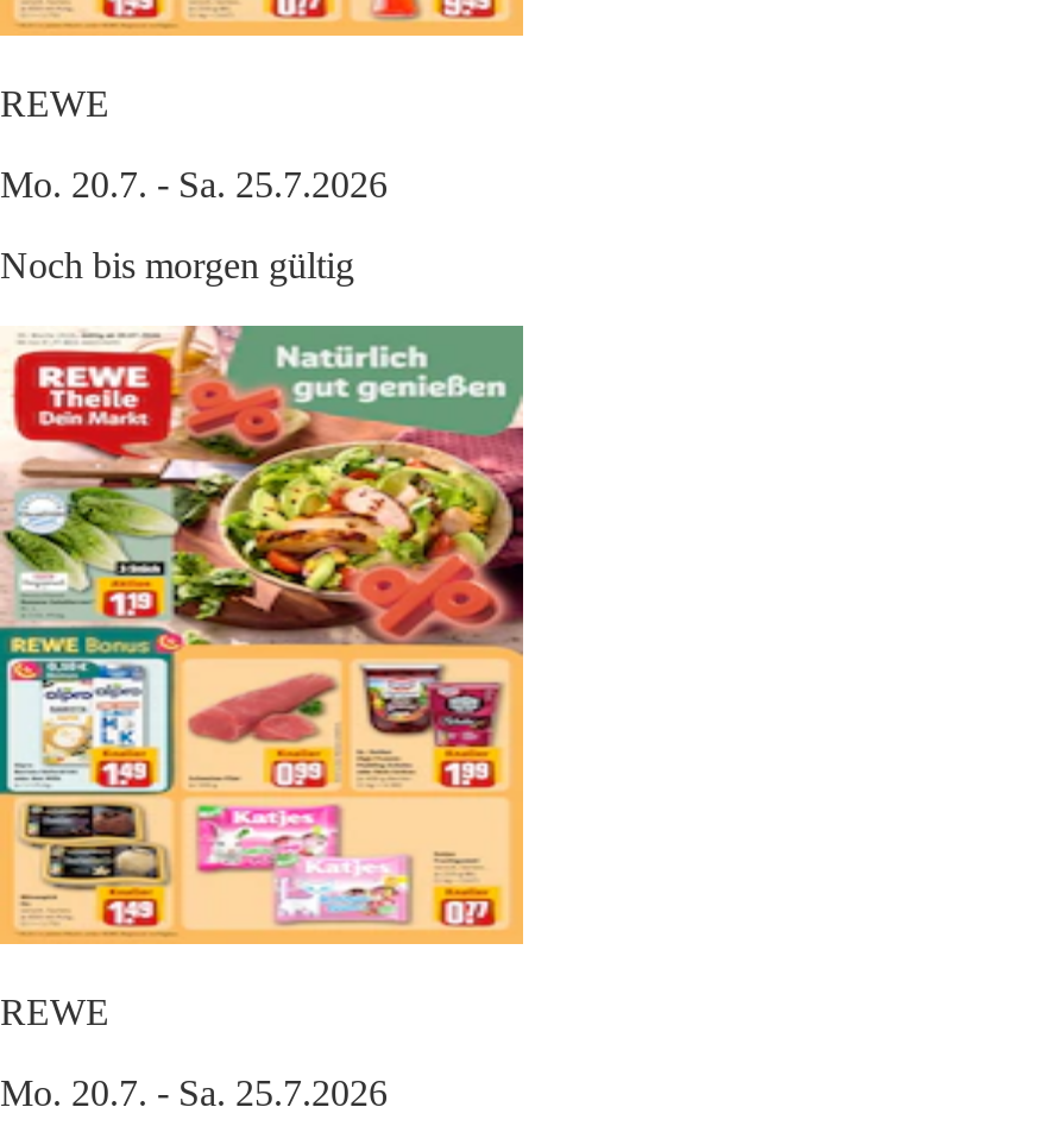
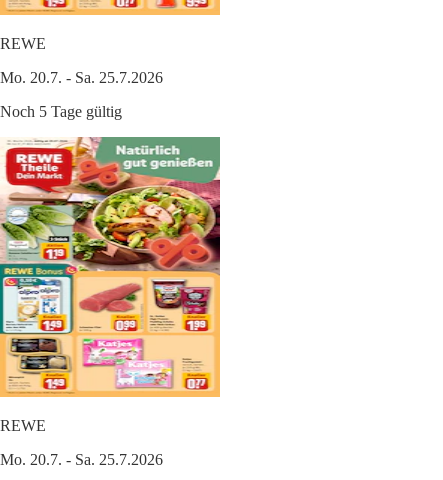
[0,245,354,285] Noch bis morgen gültig -> [0,103,122,120] Noch 5 Tage gültig

